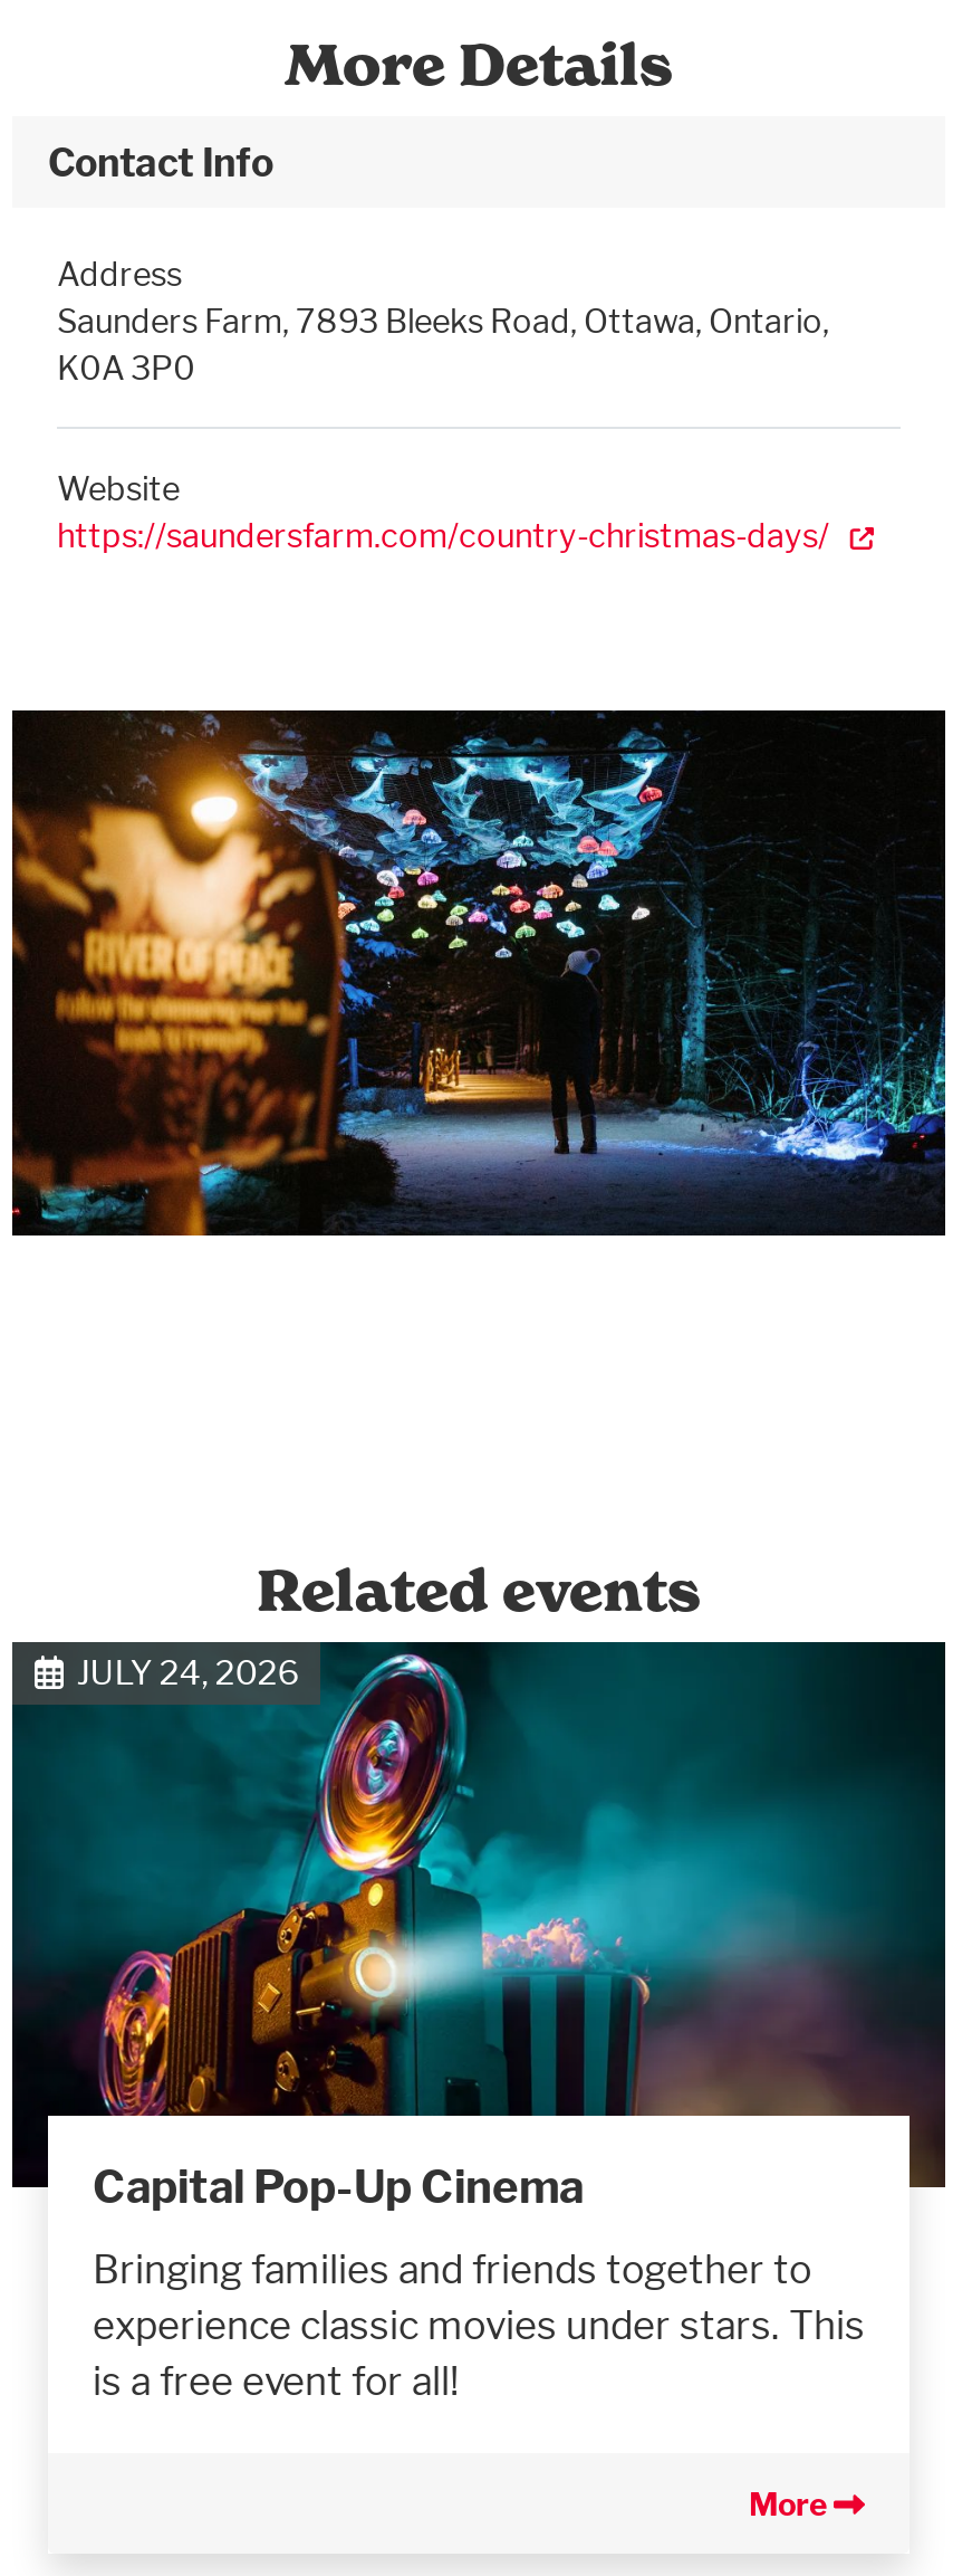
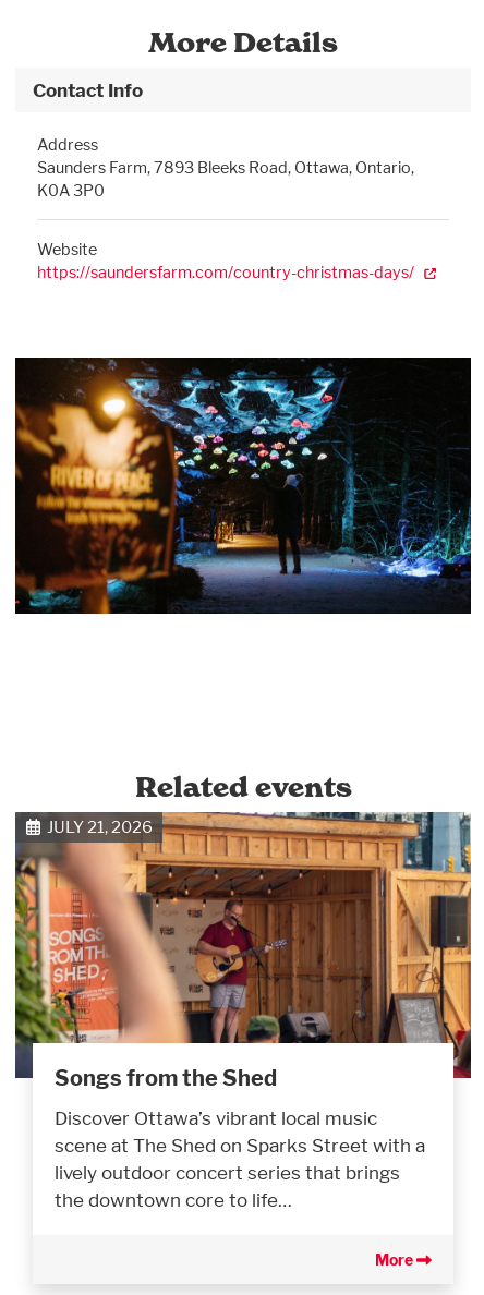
[10,1640,947,2187] [image] | JULY 24, 2026 -> [14,811,472,1078] [image] | JULY 21, 2026
[93,2160,584,2214] Capital Pop-Up Cinema -> [55,1065,277,1091] Songs from the Shed
[93,2245,865,2404] Bringing families and friends together to | experience classic movies under stars. This | is a free event for all! -> [55,1106,425,1211] Discover Ottawa’s vibrant local music | scene at The Shed on Sparks Street with a | lively outdoor concert series that brings | the downtown core to life…

